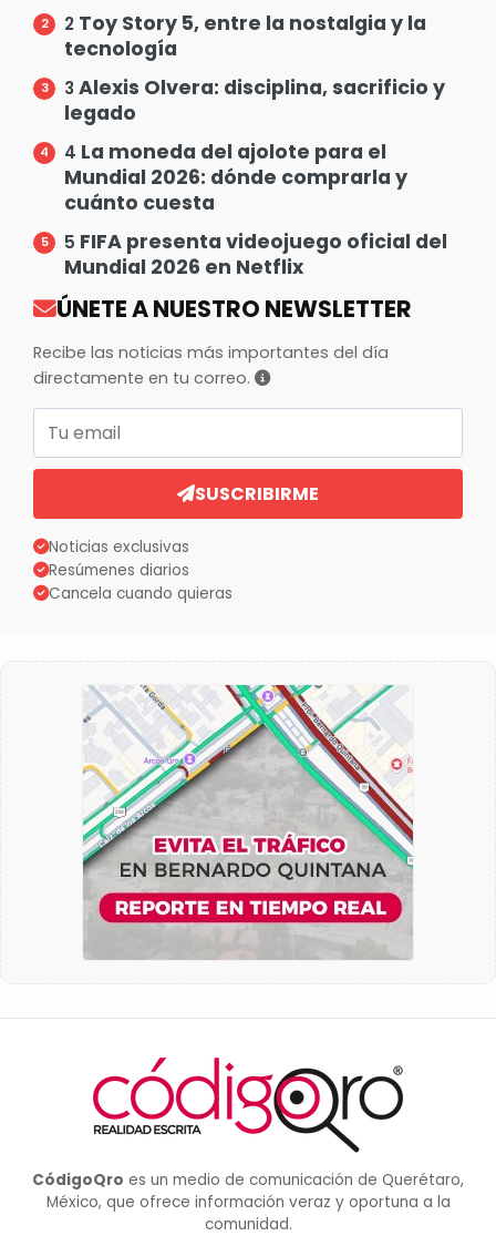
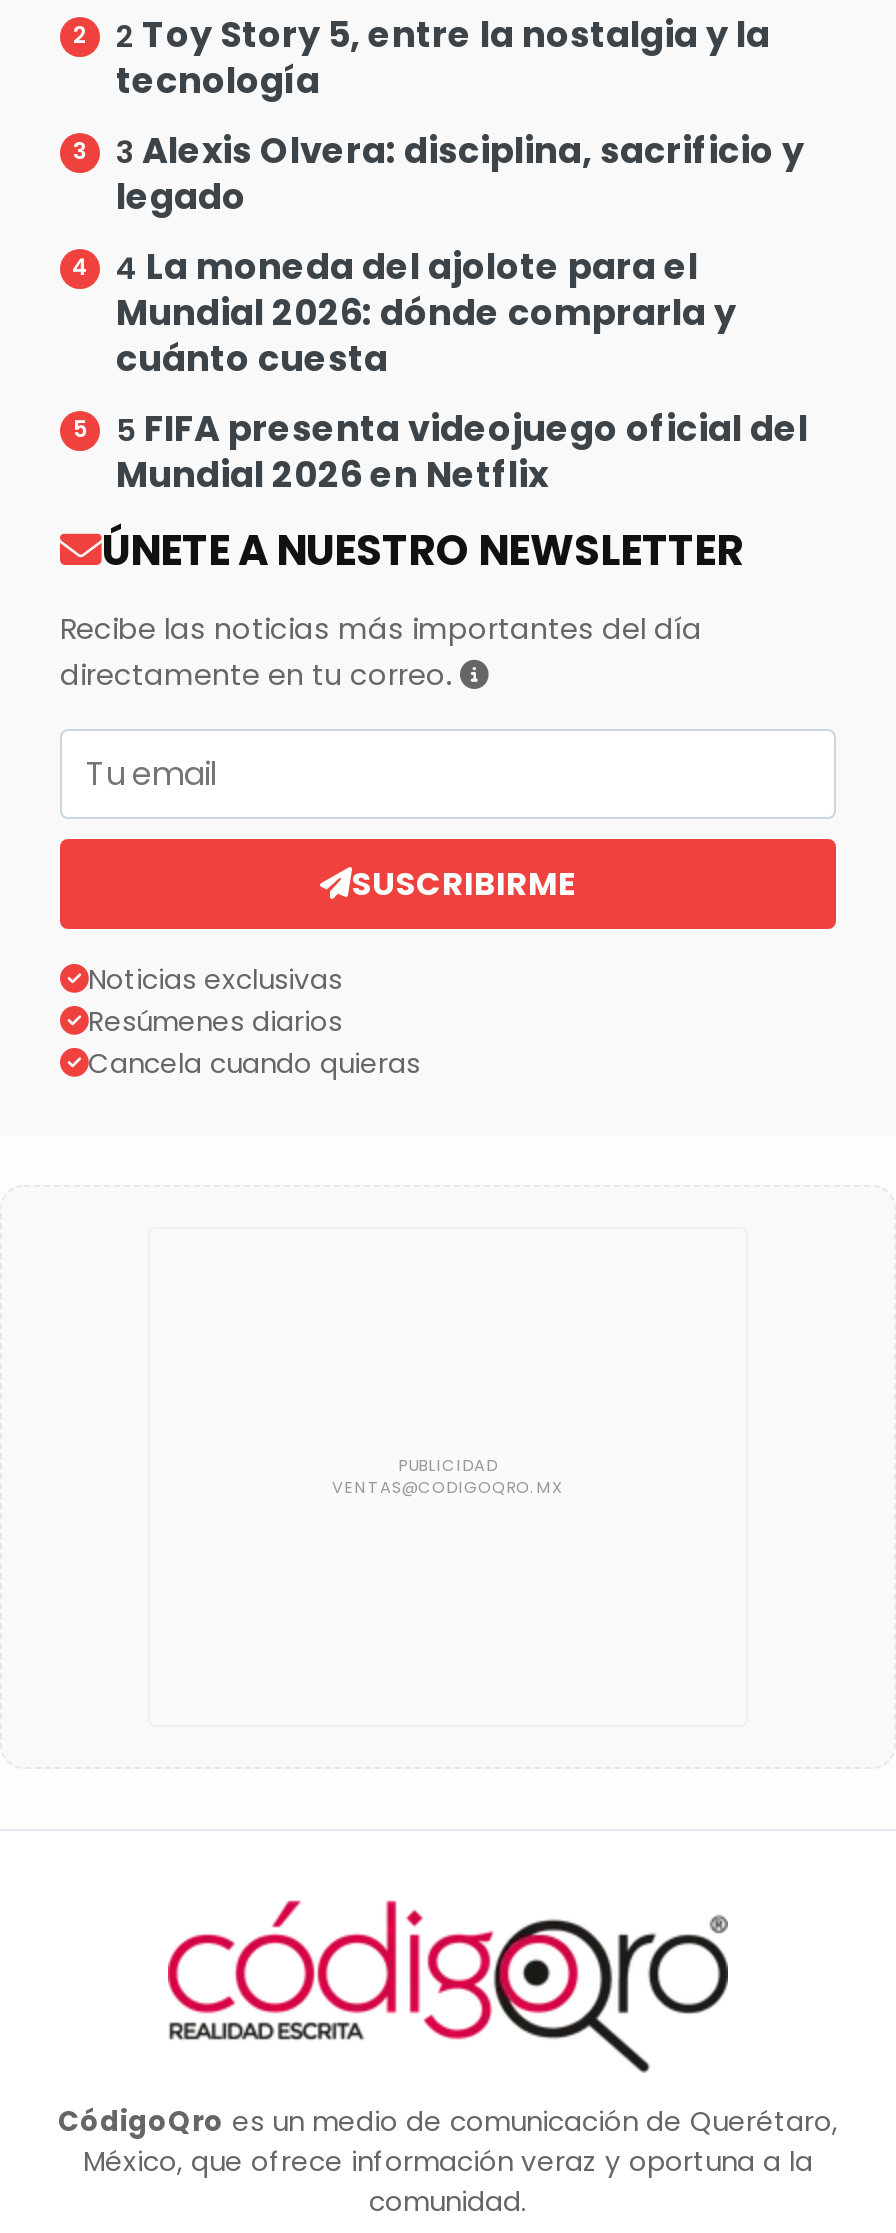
[82,684,414,960] [image] -> none

